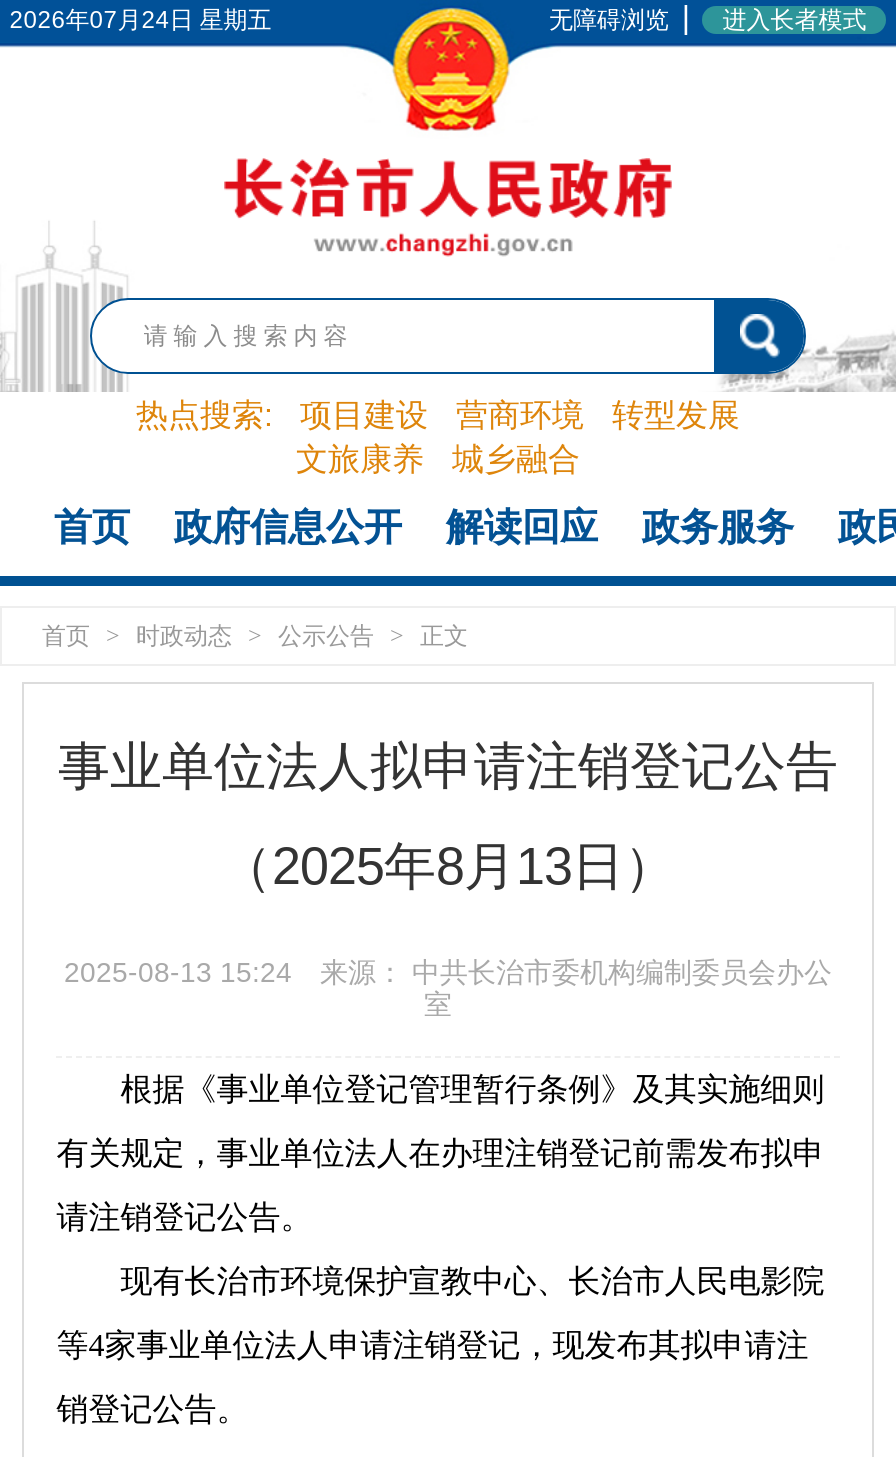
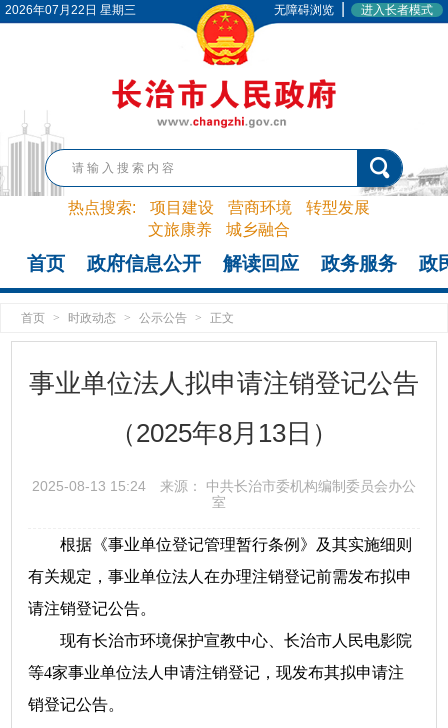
[10,6,272,34] 2026年07月24日 星期五 -> [5,3,136,17] 2026年07月22日 星期三

